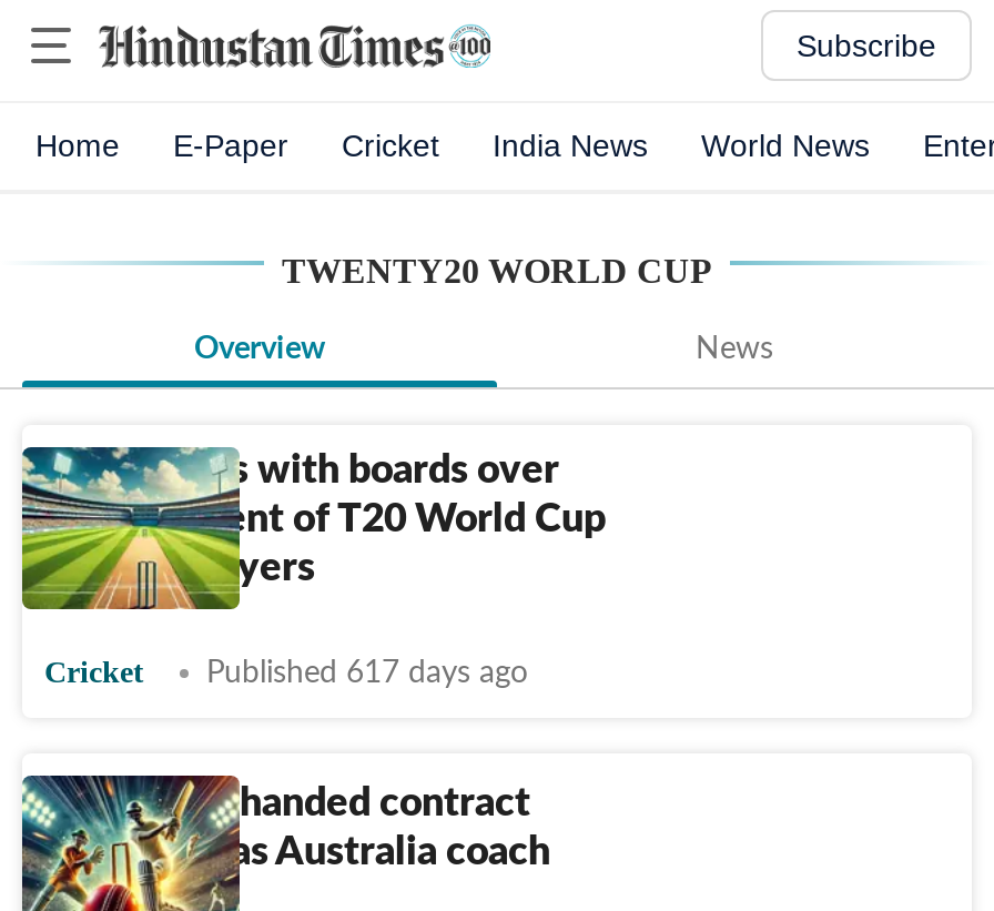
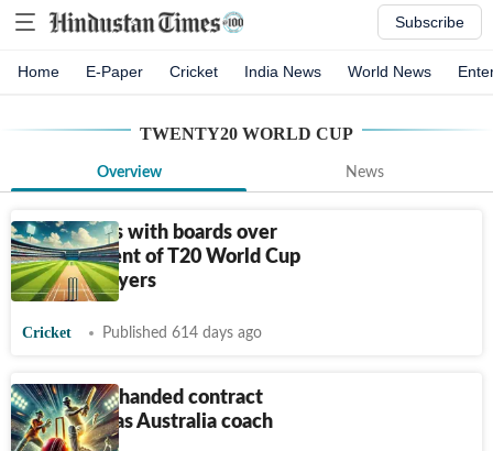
[206,658,528,689] Published 617 days ago -> [102,326,262,341] Published 614 days ago

